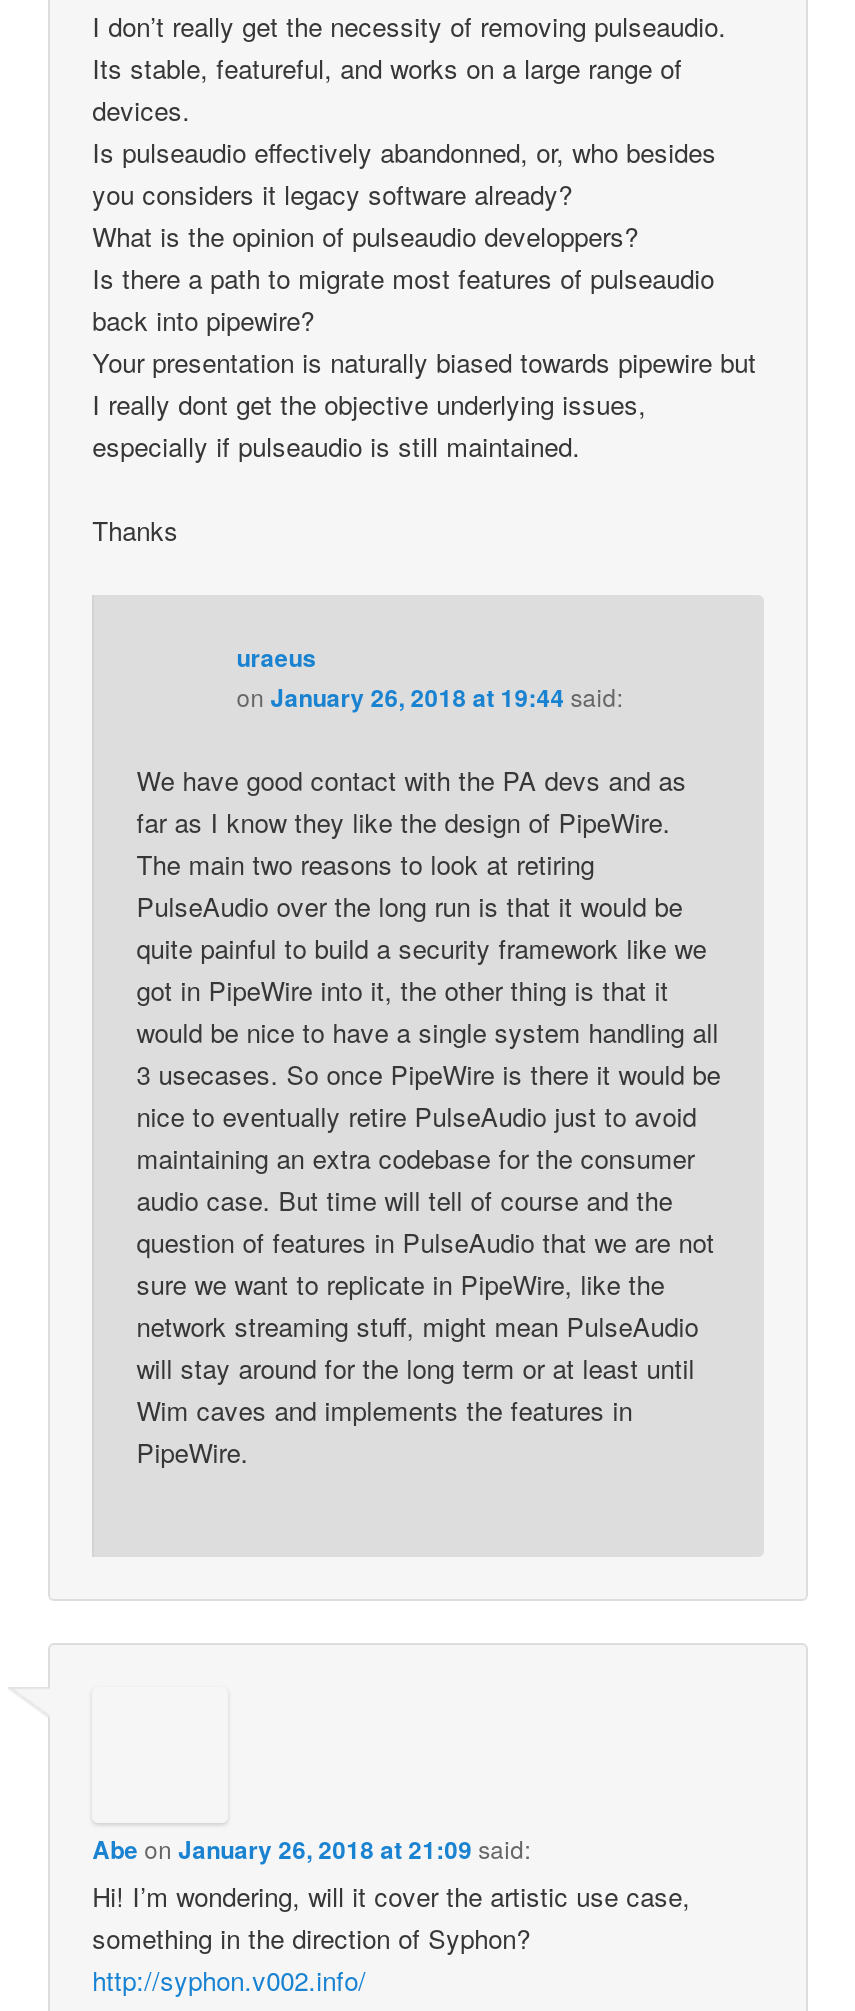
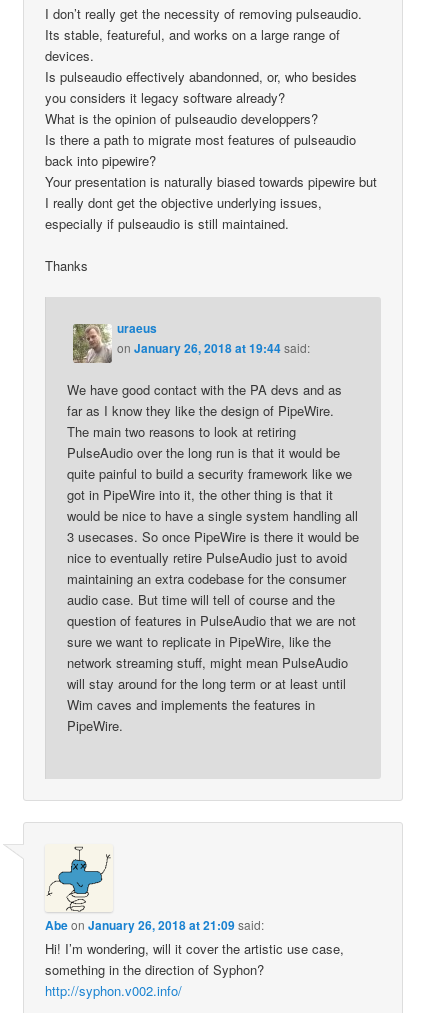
none -> [72,323,113,364] [image]
none -> [46,845,112,913] [image]

